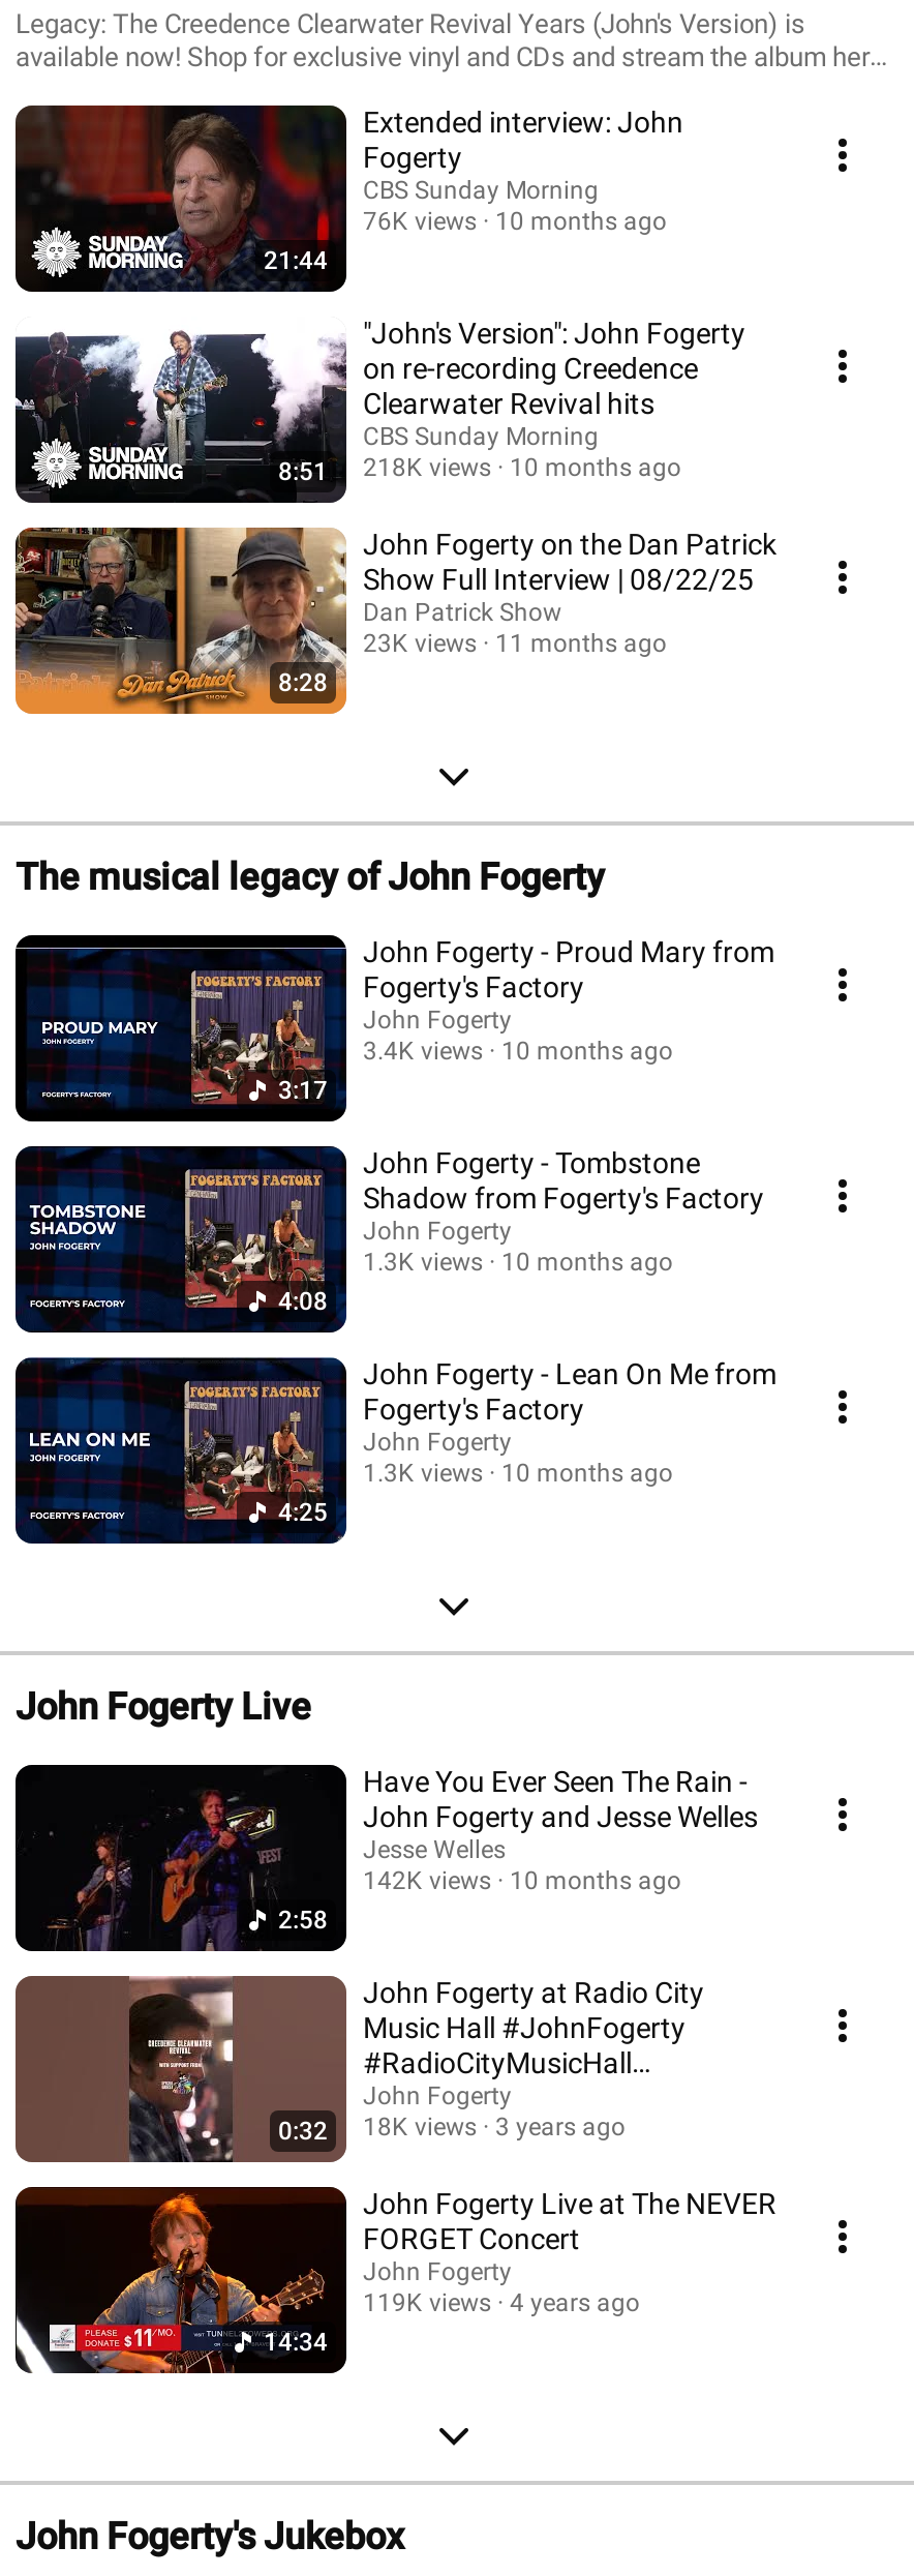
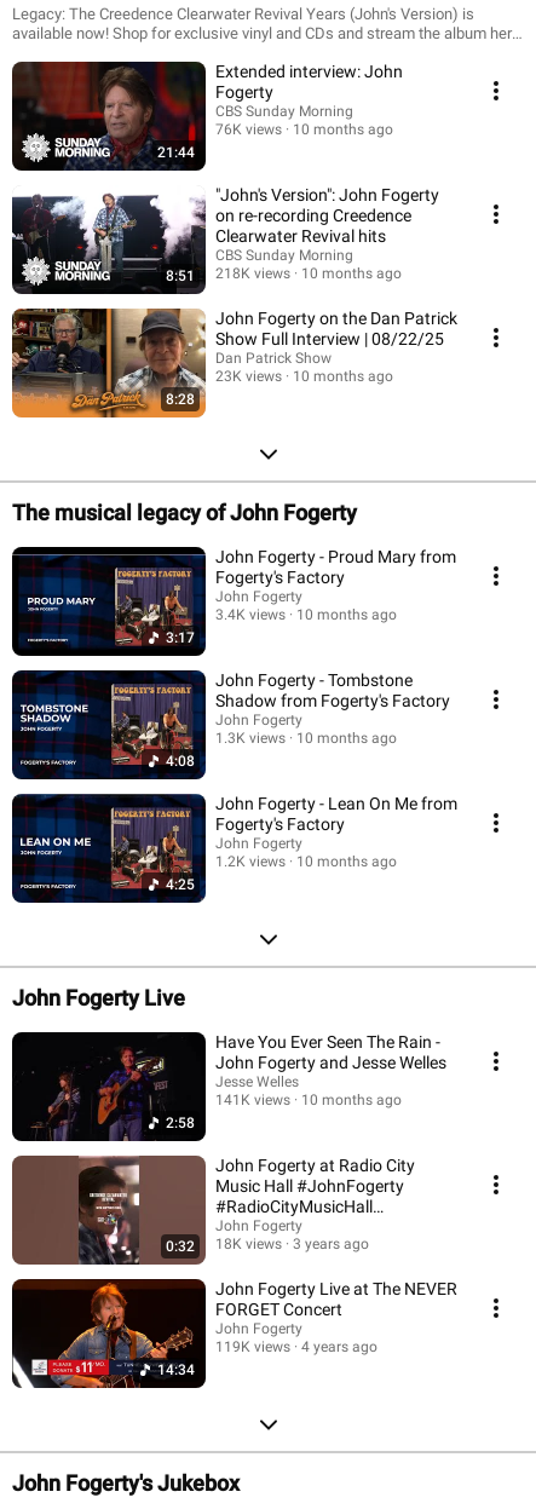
[363,628,667,657] 23K views 11 months ago -> [215,367,393,384] 23K views 10 months ago
[363,1458,673,1487] 1.3K views 10 months ago -> [215,853,397,869] 1.2K views 10 months ago
[363,1865,681,1894] 142K views 10 months ago -> [215,1091,402,1108] 141K views 10 months ago

